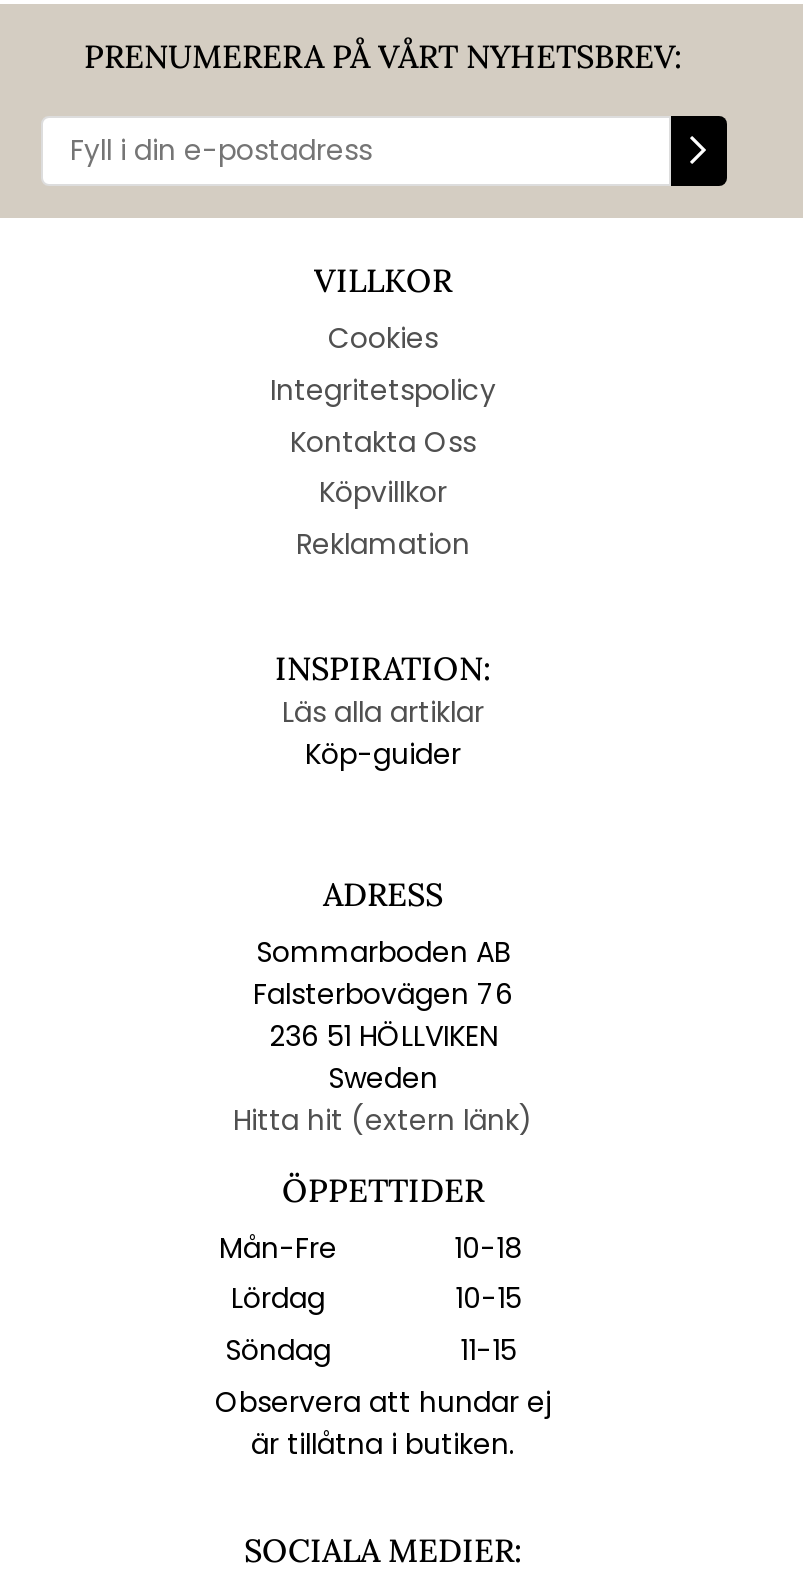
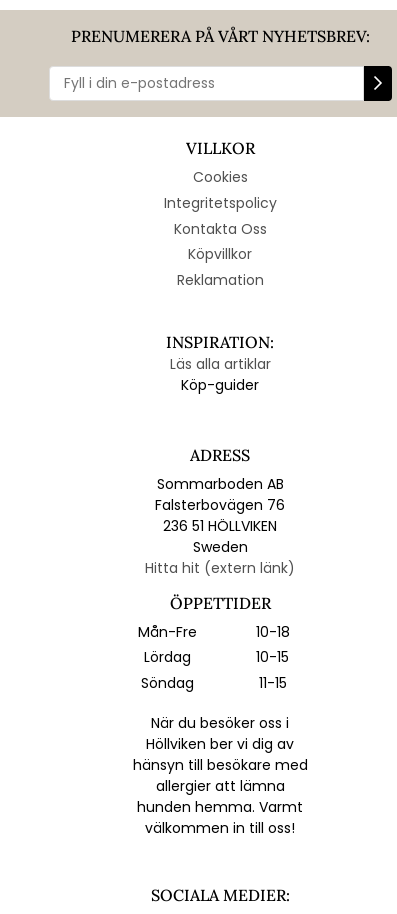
[215,1381,551,1463] Observera att hundar ej | är tillåtna i butiken. -> [132,713,307,838] När du besöker oss i | Höllviken ber vi dig av | hänsyn till besökare med | allergier att lämna | hunden hemma. Varmt | välkommen in till oss!

